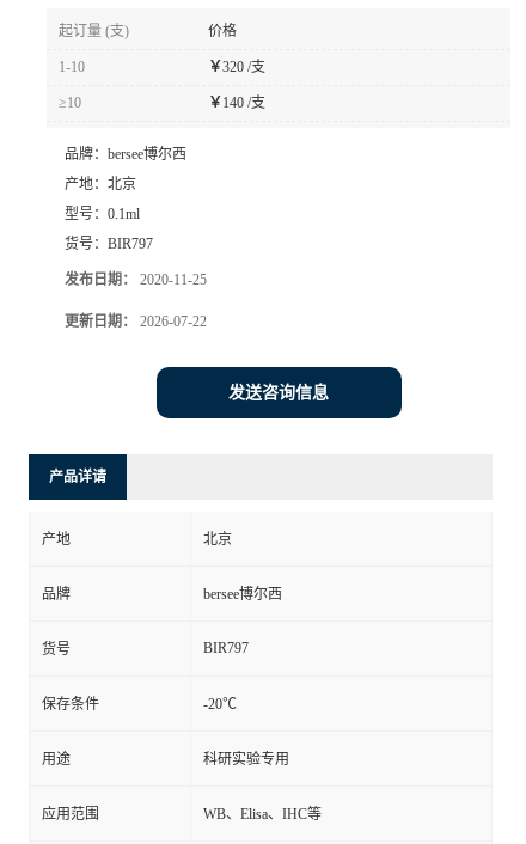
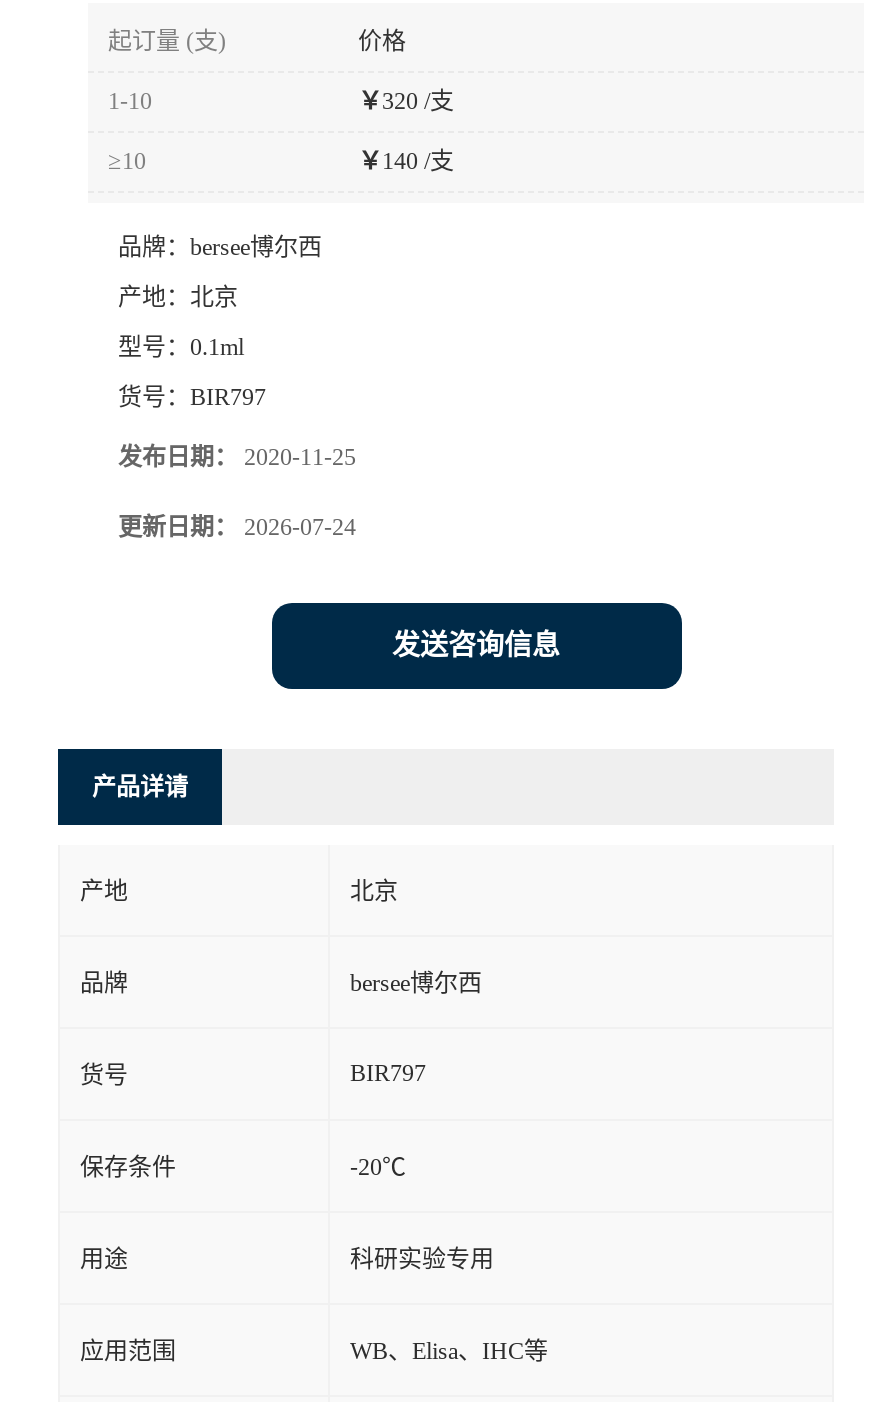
[65,313,207,330] 更新日期：2026-07-22 -> [118,513,356,541] 更新日期：2026-07-24

